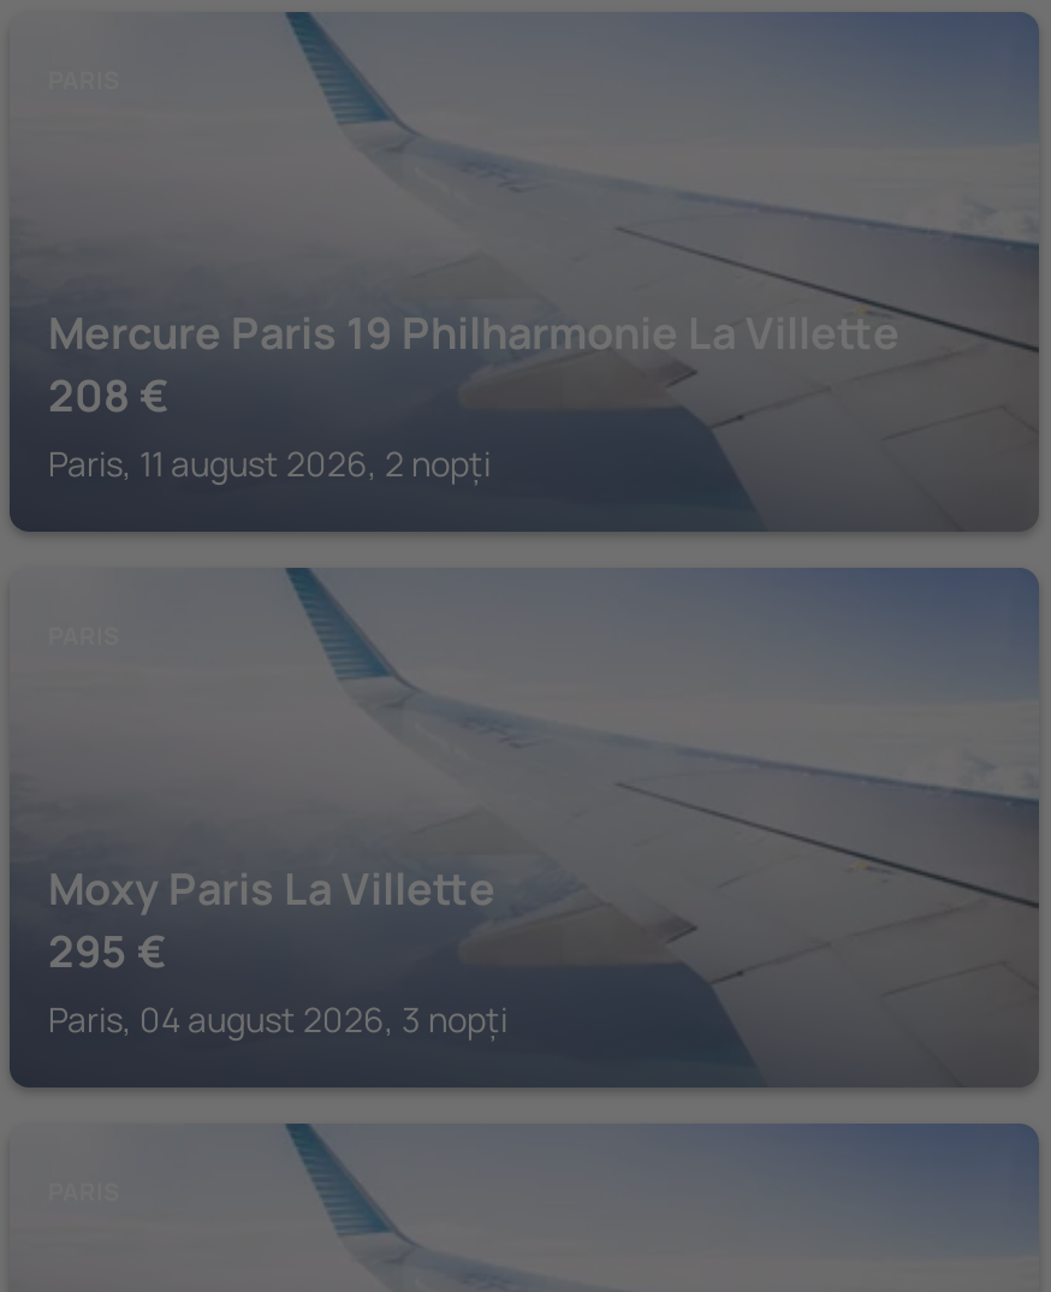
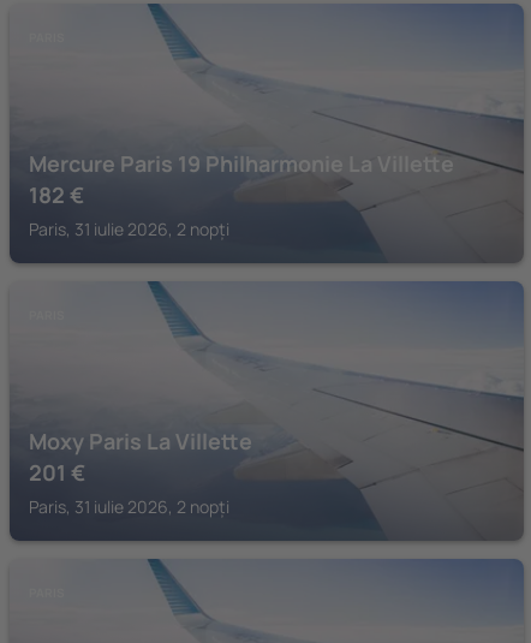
[48,366,168,423] 208 € -> [29,180,84,209] 182 €
[48,440,491,486] Paris, 11 august 2026, 2 nopți -> [29,218,229,240] Paris, 31 iulie 2026, 2 nopți
[48,921,166,979] 295 € -> [29,458,85,487] 201 €
[48,996,507,1042] Paris, 04 august 2026, 3 nopți -> [29,495,229,518] Paris, 31 iulie 2026, 2 nopți

